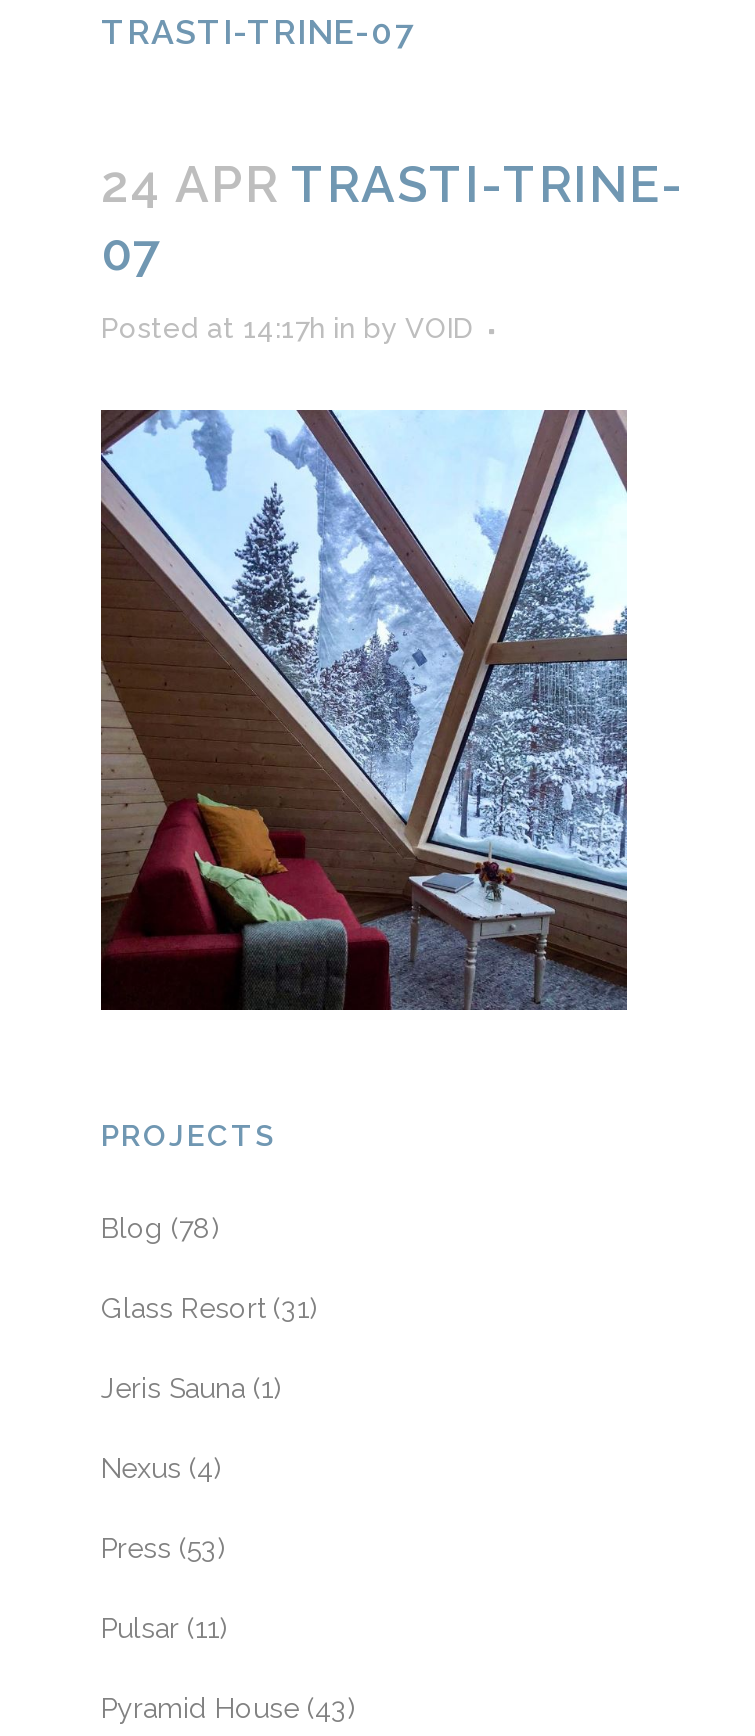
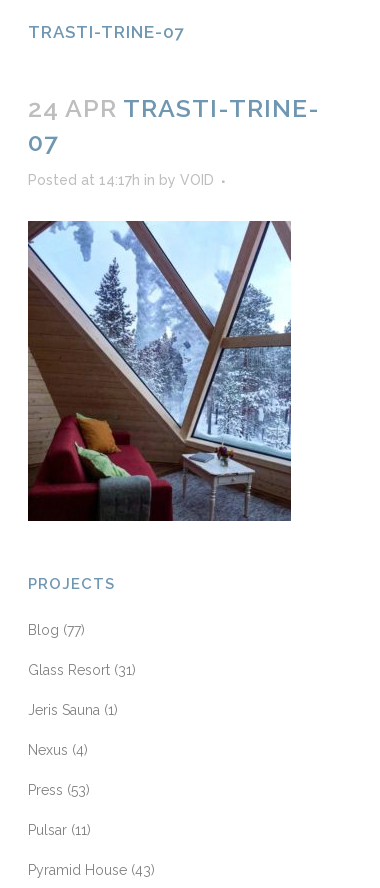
[101,1212,219,1244] Blog (78) -> [28,622,85,638] Blog (77)

